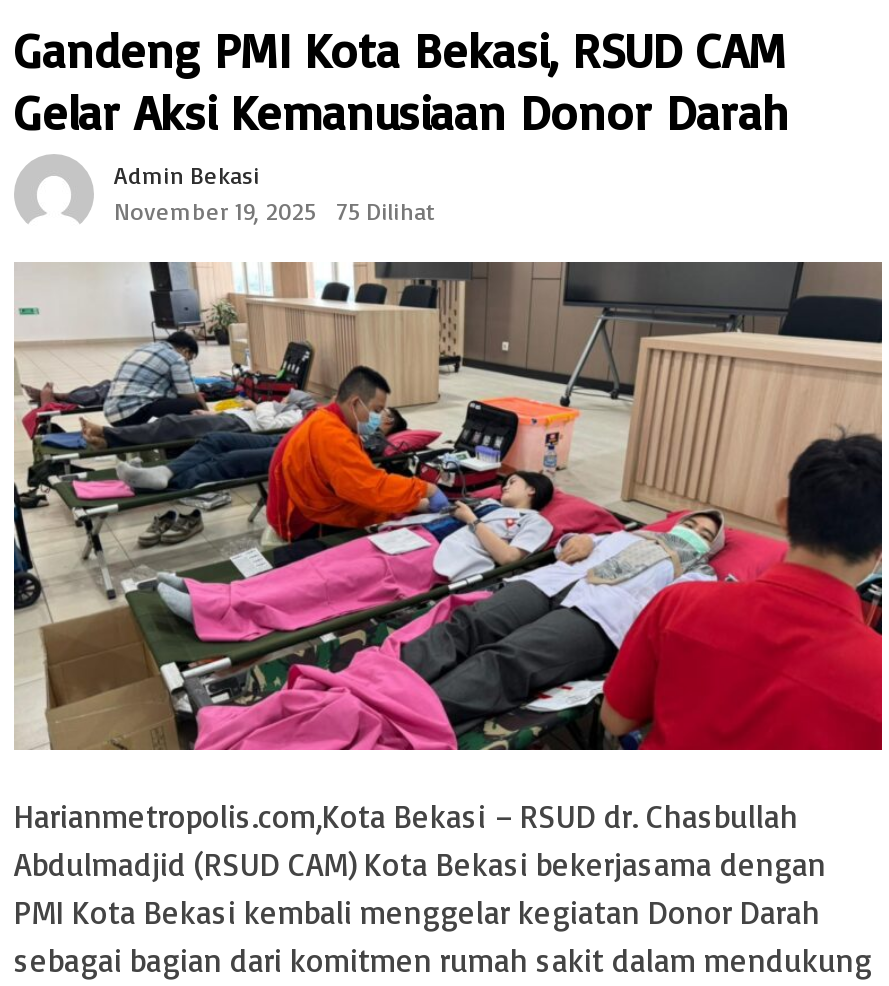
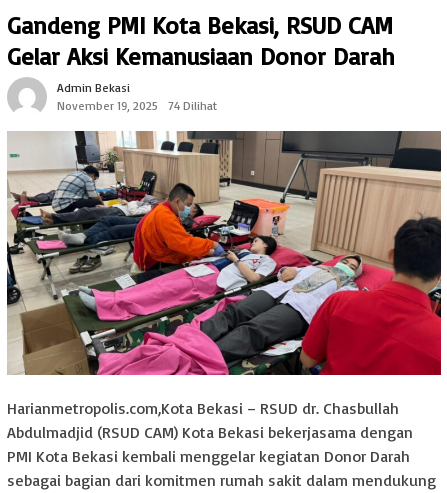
[114,196,434,226] November 19, 2025 75 Dilihat -> [57,98,217,113] November 19, 2025 74 Dilihat

